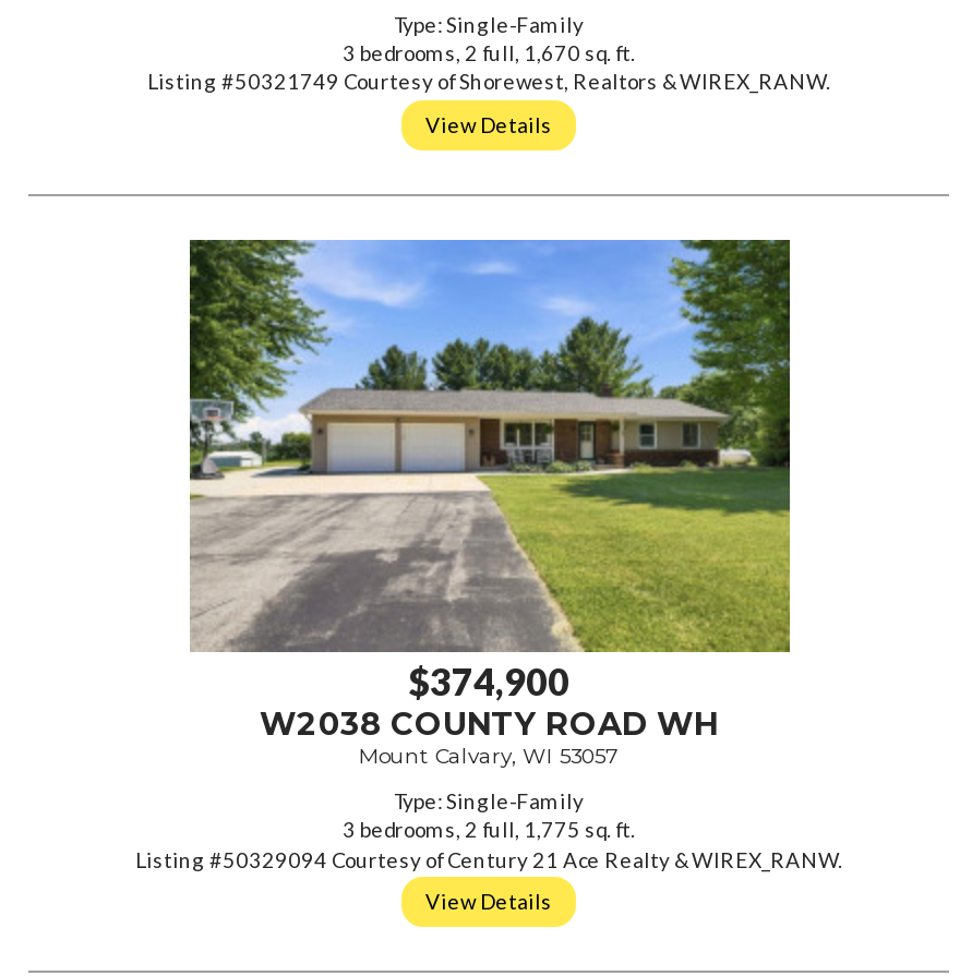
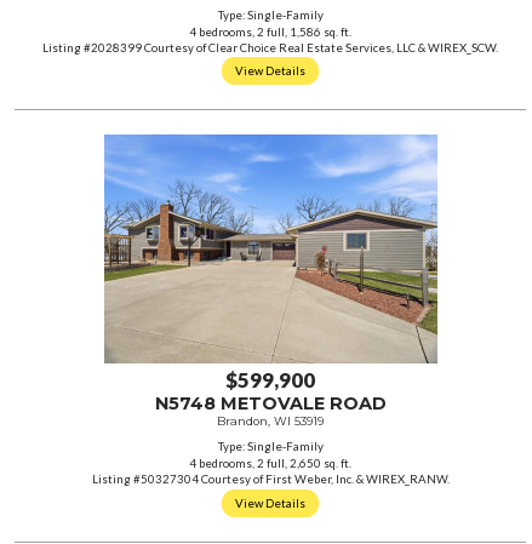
[147,42,830,95] 3 bedrooms, 2 full, 1,670 sq. ft. | Listing #50321749 Courtesy of Shorewest, Realtors & WIREX_RANW. -> [42,25,498,55] 4 bedrooms, 2 full, 1,586 sq. ft. | Listing #2028399 Courtesy of Clear Choice Real Estate Services, LLC & WIREX_SCW.
[188,237,792,767] [image] | $374,900 | W2038 COUNTY ROAD WH | Mount Calvary, WI 53057 -> [103,133,439,428] [image] | $599,900 | N5748 METOVALE ROAD | Brandon, WI 53919
[135,819,842,872] 3 bedrooms, 2 full, 1,775 sq. ft. | Listing #50329094 Courtesy of Century 21 Ace Realty & WIREX_RANW. -> [91,457,449,486] 4 bedrooms, 2 full, 2,650 sq. ft. | Listing #50327304 Courtesy of First Weber, Inc. & WIREX_RANW.

